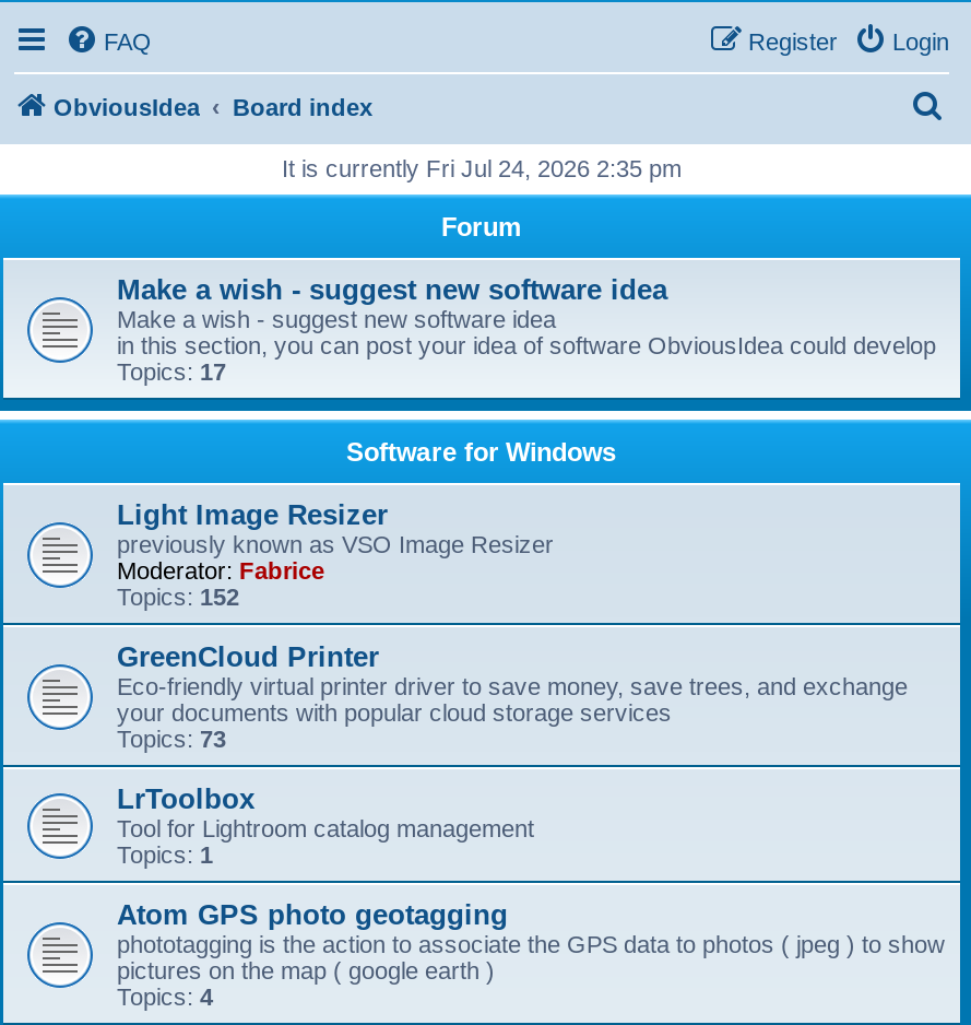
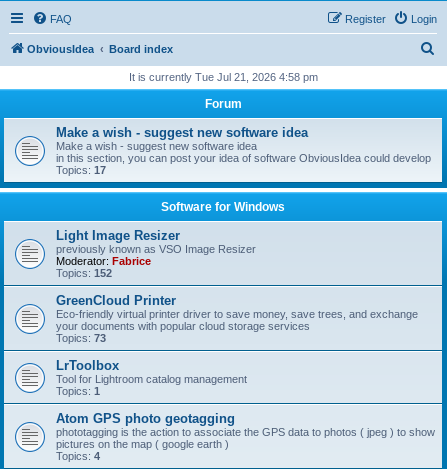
[282,155,682,181] It is currently Fri Jul 24, 2026 2:35 pm -> [128,71,317,83] It is currently Tue Jul 21, 2026 4:58 pm

